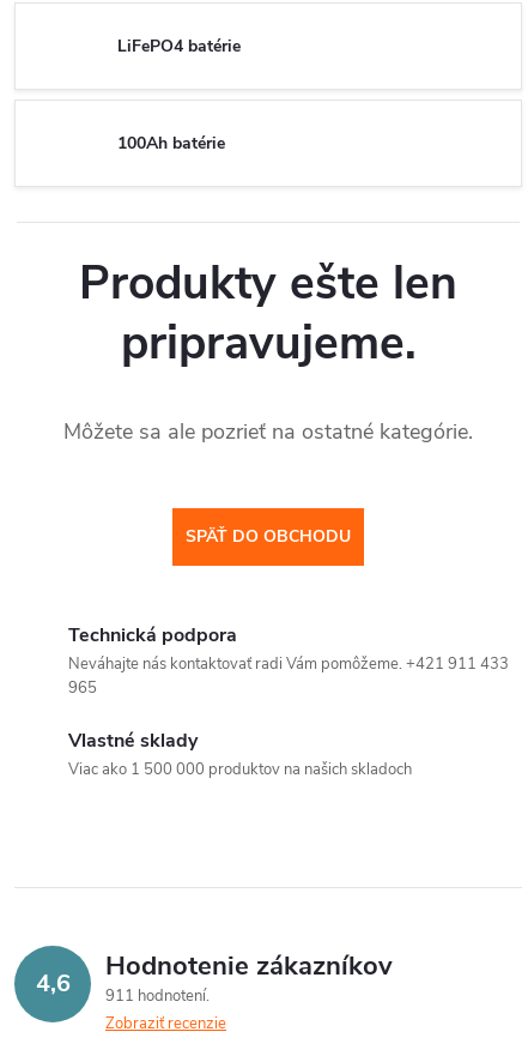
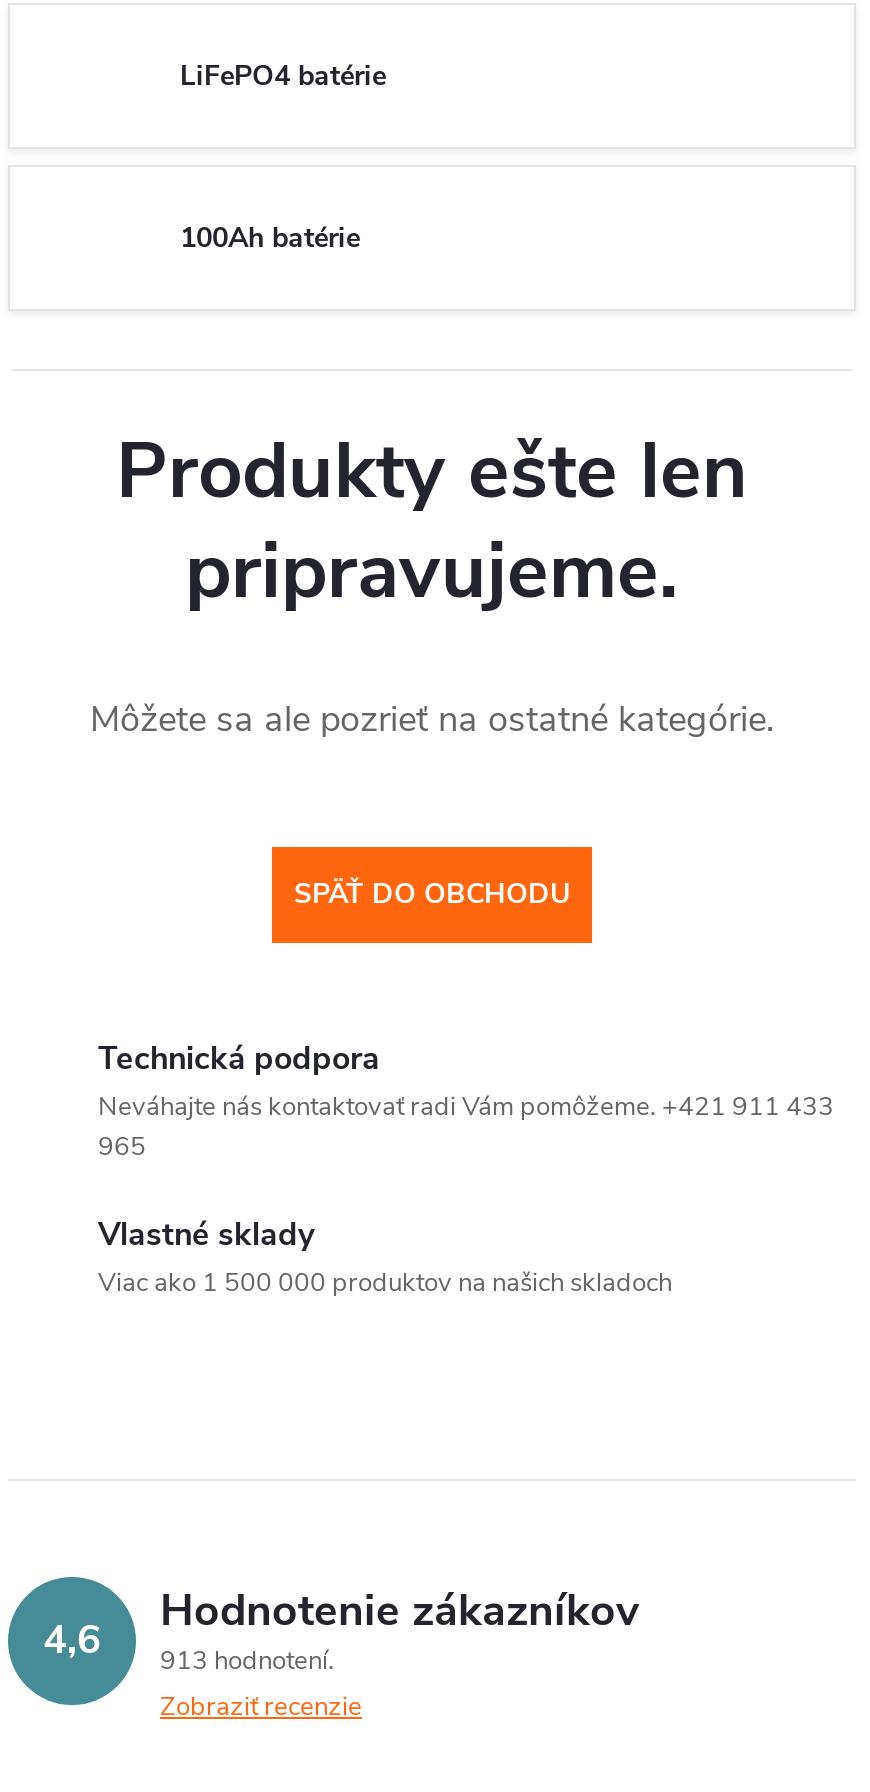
[35,949,393,1007] 4,6 911 hodnotení Hodnotenie zákazníkov -> [43,1582,640,1680] 4,6 913 hodnotení Hodnotenie zákazníkov

